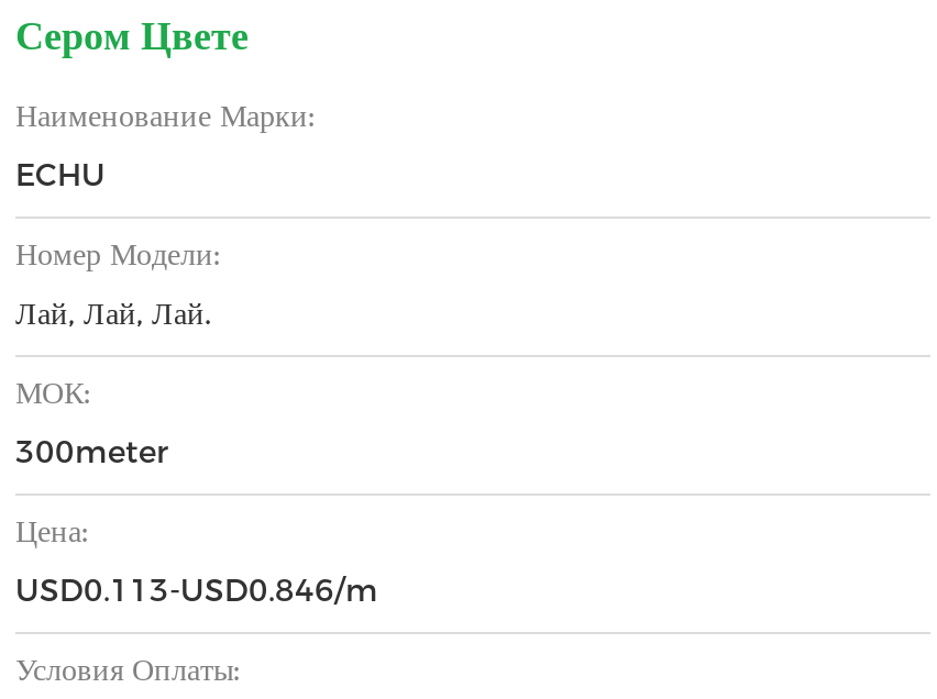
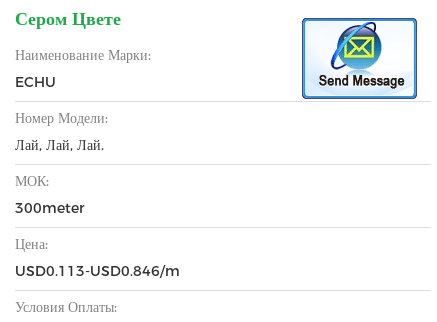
none -> [301,17,418,100] [image]

